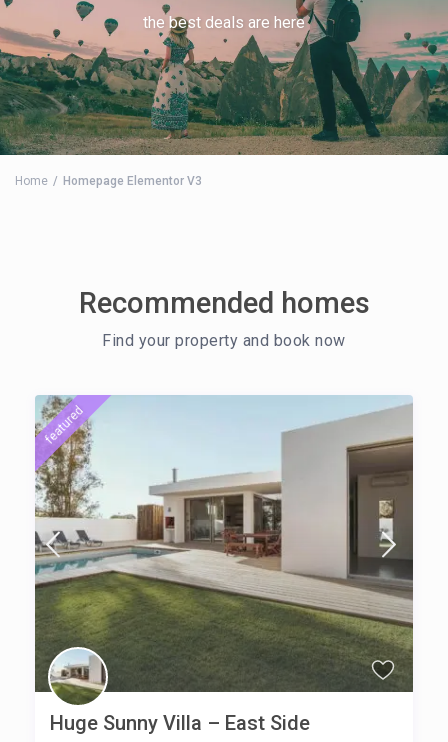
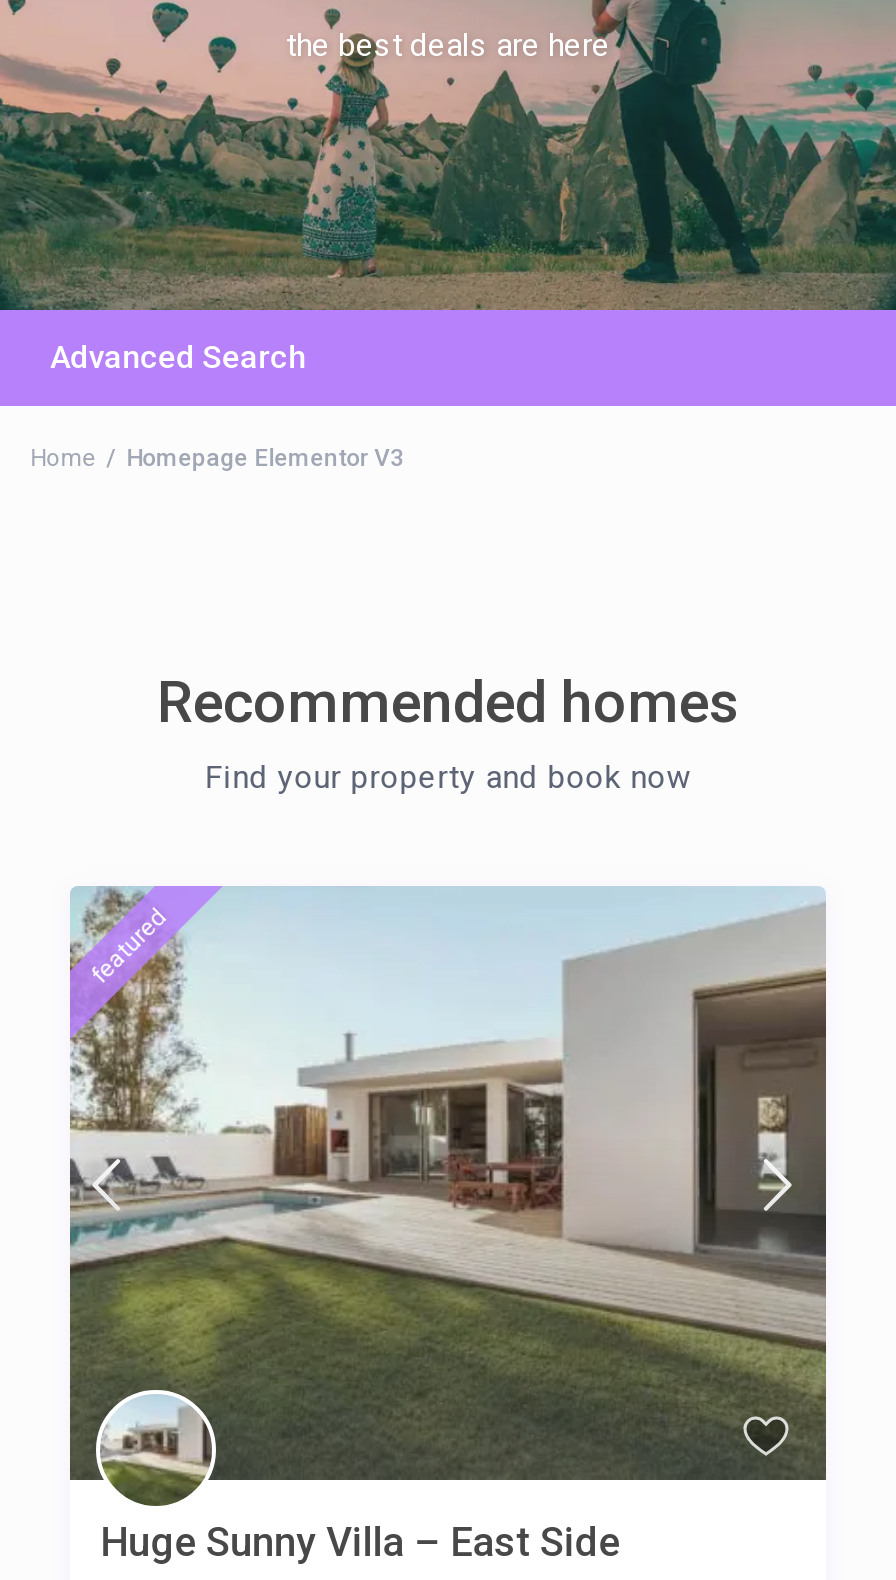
none -> [50,338,306,376] Advanced Search

